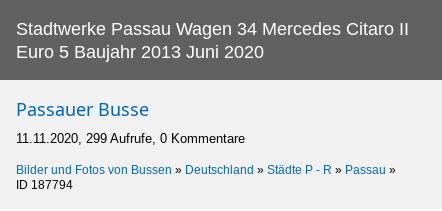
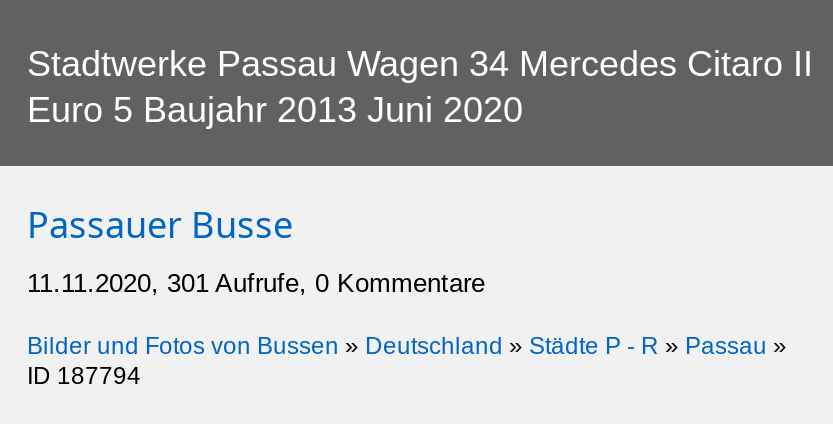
[16,131,245,146] 11.11.2020, 299 Aufrufe, 0 Kommentare -> [27,269,485,299] 11.11.2020, 301 Aufrufe, 0 Kommentare

